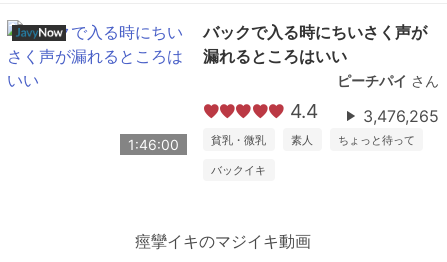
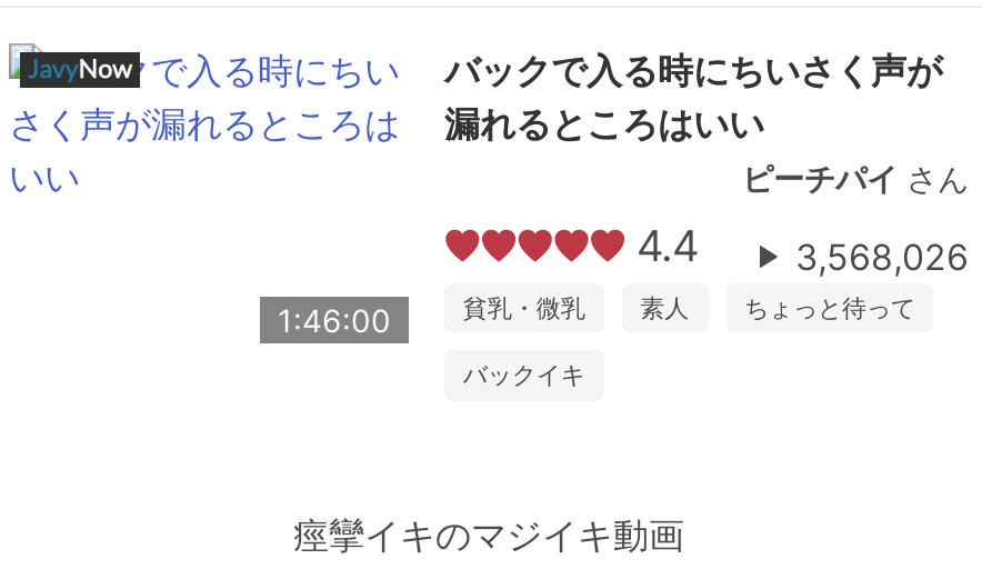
[363,106,439,126] 3,476,265 -> [795,234,969,279] 3,568,026

